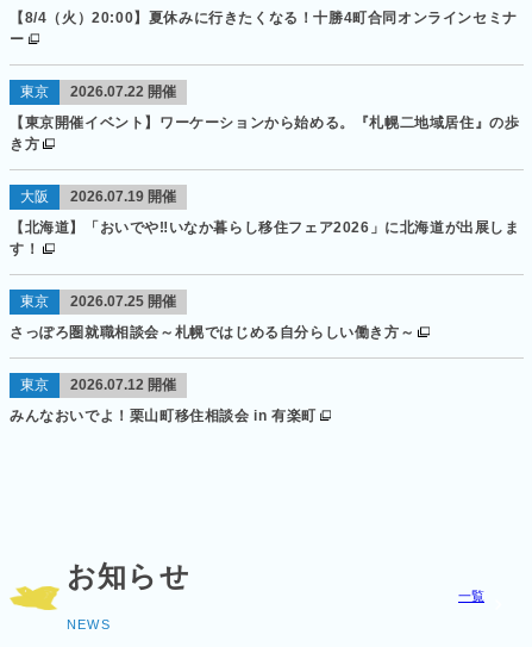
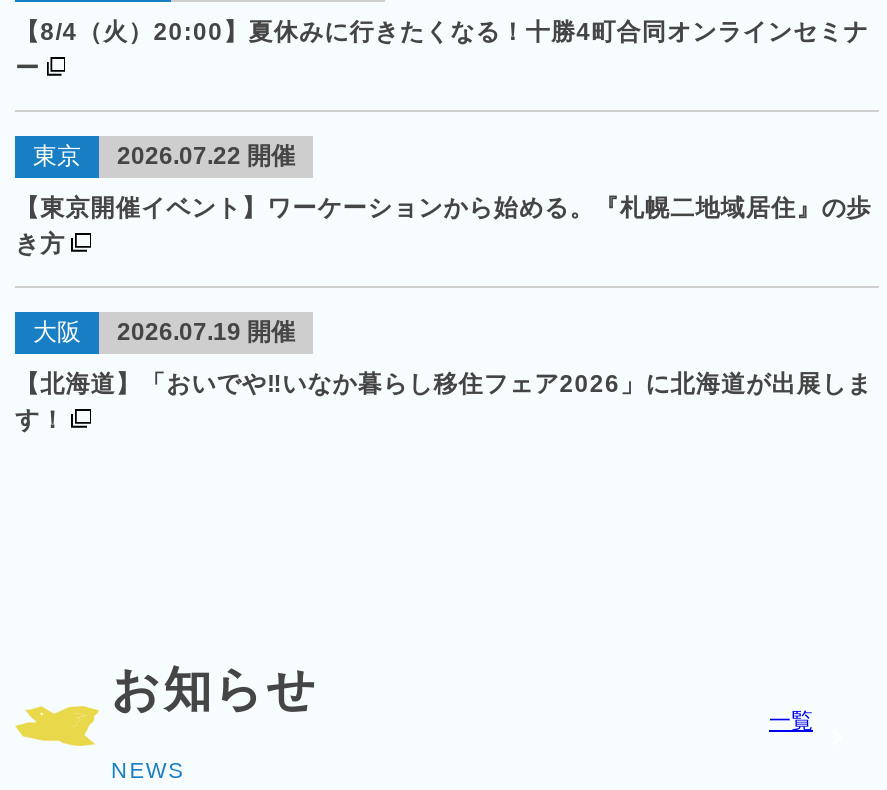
[10,294,414,425] 東京 | 2026.07.25開催 | さっぽろ圏就職相談会～札幌ではじめる自分らしい働き方～ | 東京 | 2026.07.12開催 | みんなおいでよ！栗山町移住相談会 in 有楽町 -> none

